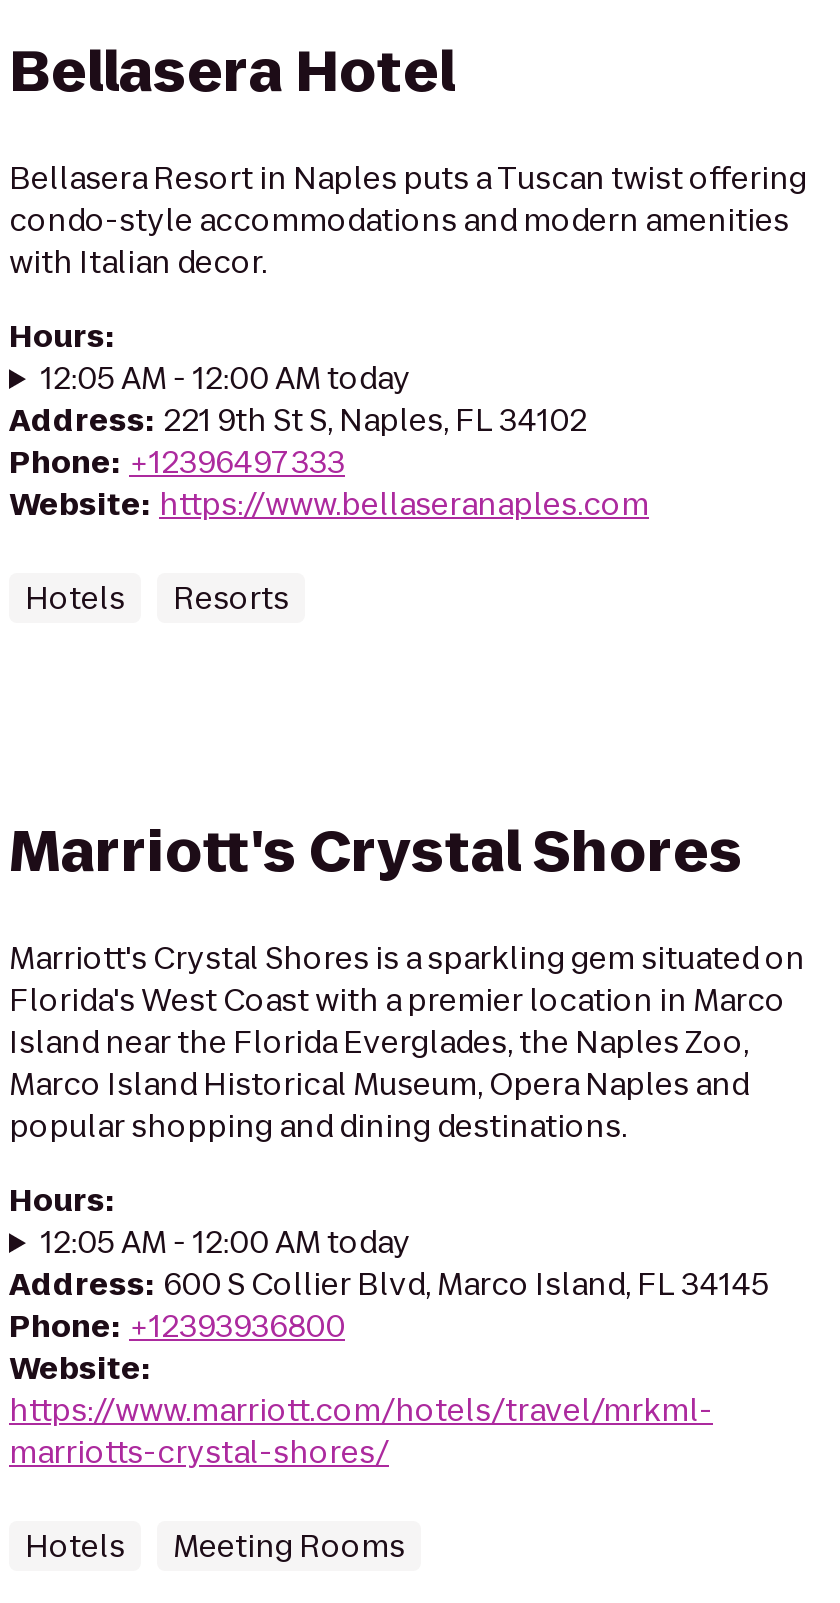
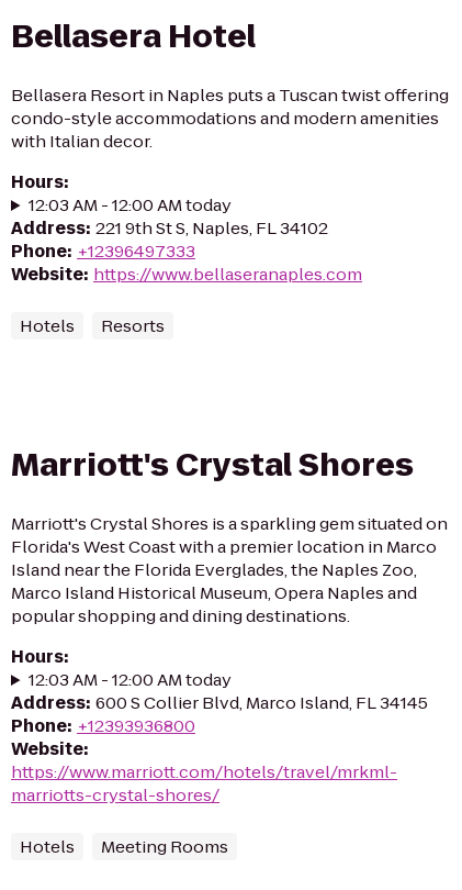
[41,357,411,399] 12:05 AM - 12:00 AM today -> [28,193,231,216] 12:03 AM - 12:00 AM today
[41,1221,411,1263] 12:05 AM - 12:00 AM today -> [28,668,231,691] 12:03 AM - 12:00 AM today

